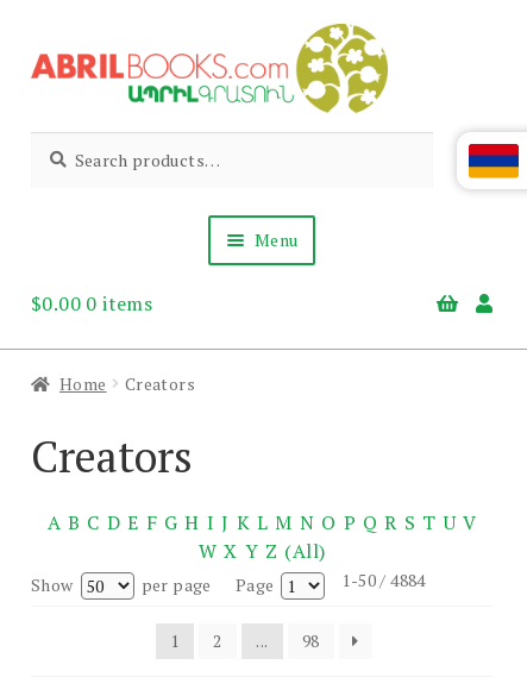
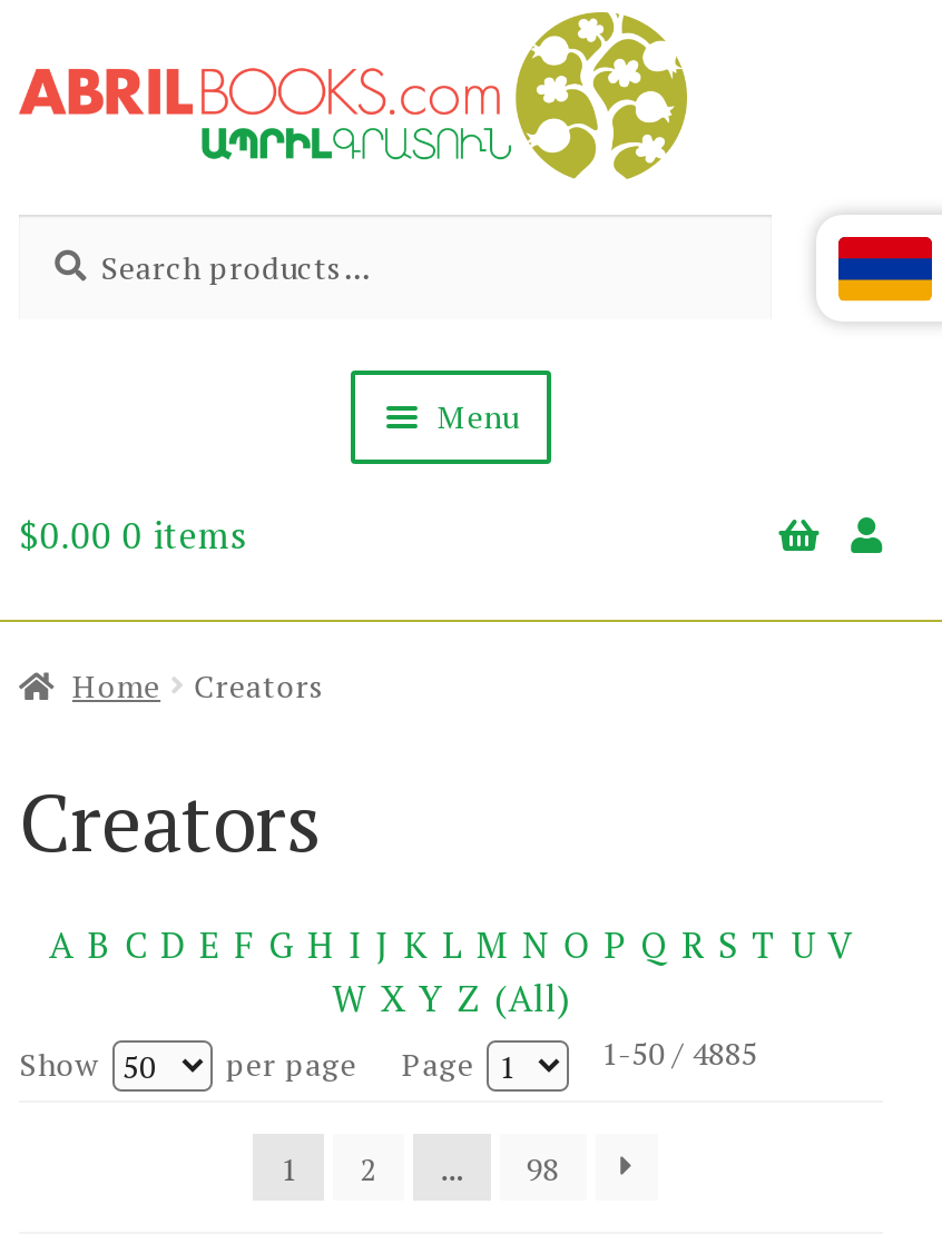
[342,568,426,591] 1-50 / 4884 -> [601,1031,758,1074] 1-50 / 4885

